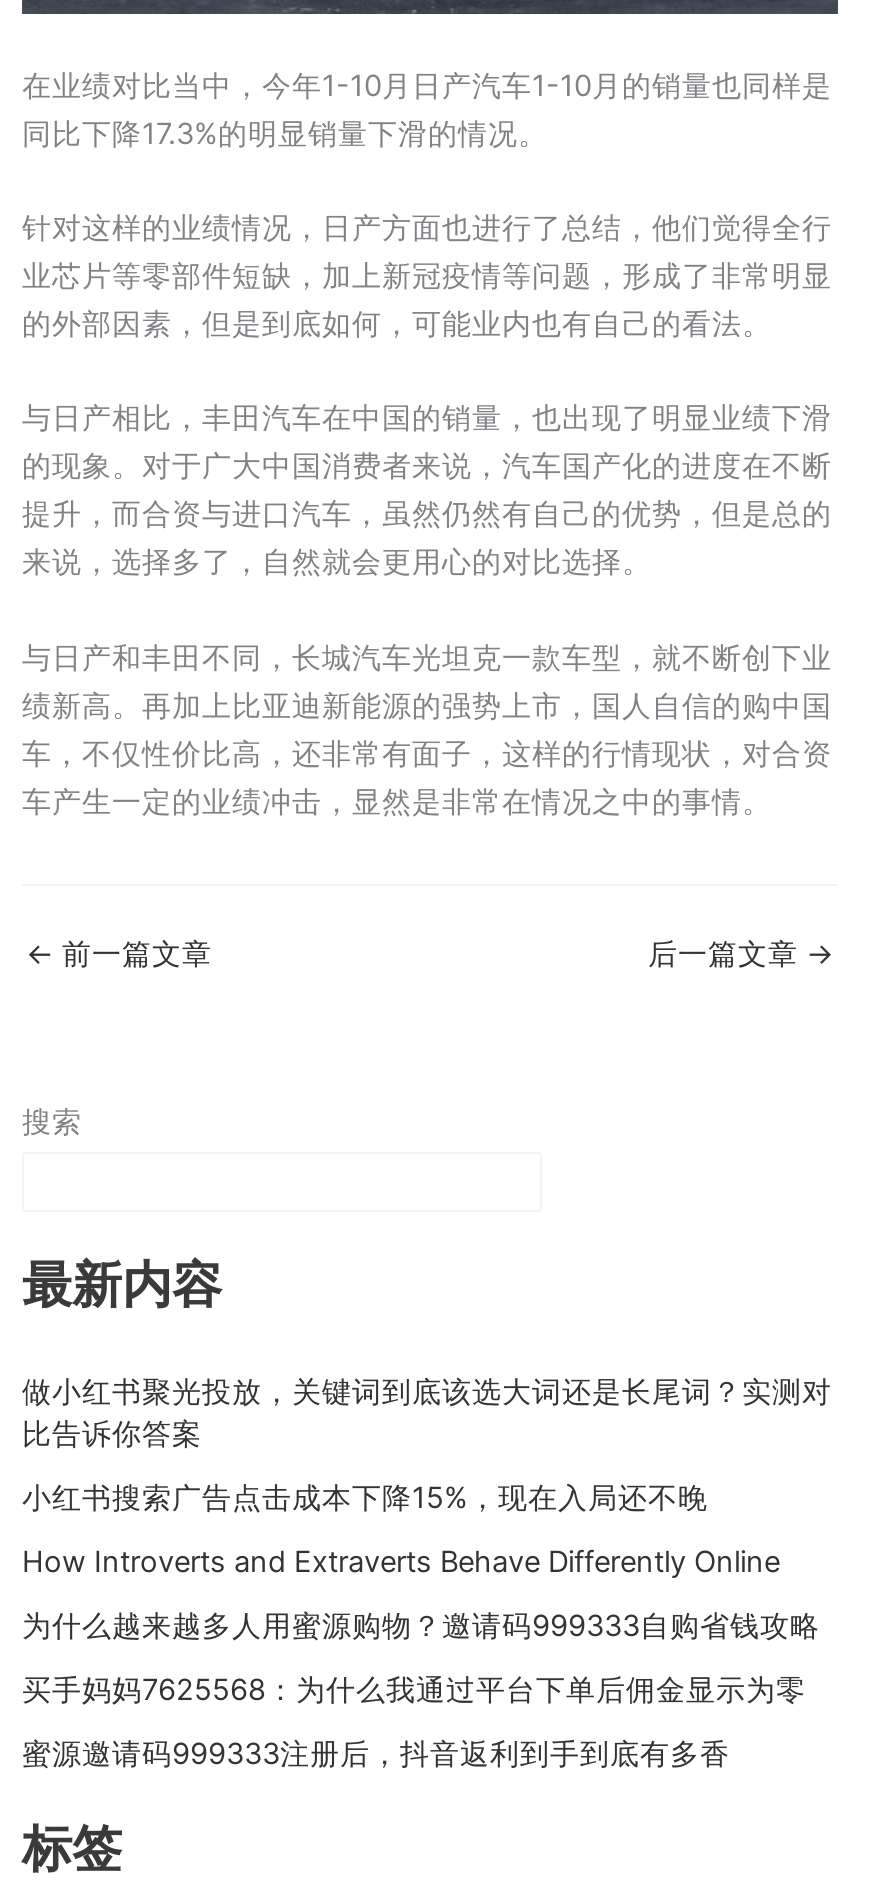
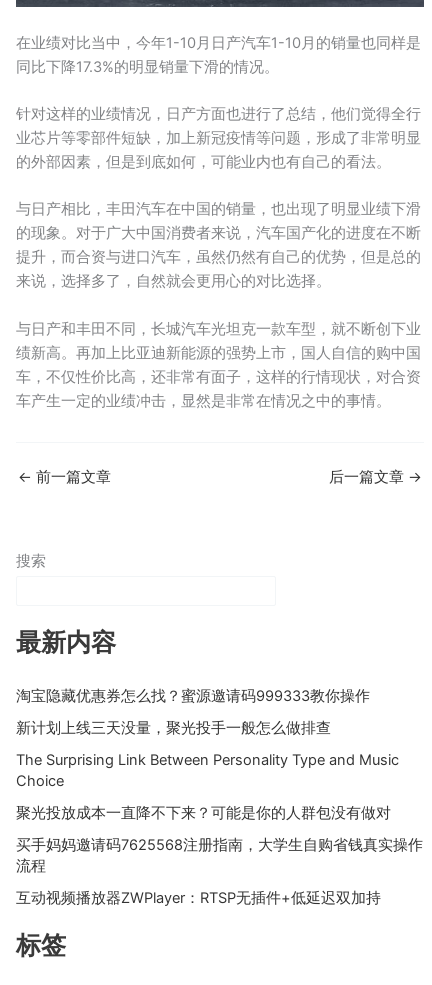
[22,1374,832,1452] 做小红书聚光投放，关键词到底该选大词还是长尾词？实测对 | 比告诉你答案 -> [16,687,370,705] 淘宝隐藏优惠券怎么找？蜜源邀请码999333教你操作
[22,1480,708,1516] 小红书搜索广告点击成本下降15%，现在入局还不晚 -> [16,719,331,737] 新计划上线三天没量，聚光投手一般怎么做排查
[22,1544,780,1580] How Introverts and Extraverts Behave Differently Online -> [16,751,399,790] The Surprising Link Between Personality Type and Music | Choice
[22,1608,820,1644] 为什么越来越多人用蜜源购物？邀请码999333自购省钱攻略 -> [16,804,391,822] 聚光投放成本一直降不下来？可能是你的人群包没有做对
[22,1672,806,1708] 买手妈妈7625568：为什么我通过平台下单后佣金显示为零 -> [16,836,423,875] 买手妈妈邀请码7625568注册指南，大学生自购省钱真实操作 | 流程
[22,1736,730,1772] 蜜源邀请码999333注册后，抖音返利到手到底有多香 -> [16,889,381,907] 互动视频播放器ZWPlayer：RTSP无插件+低延迟双加持

